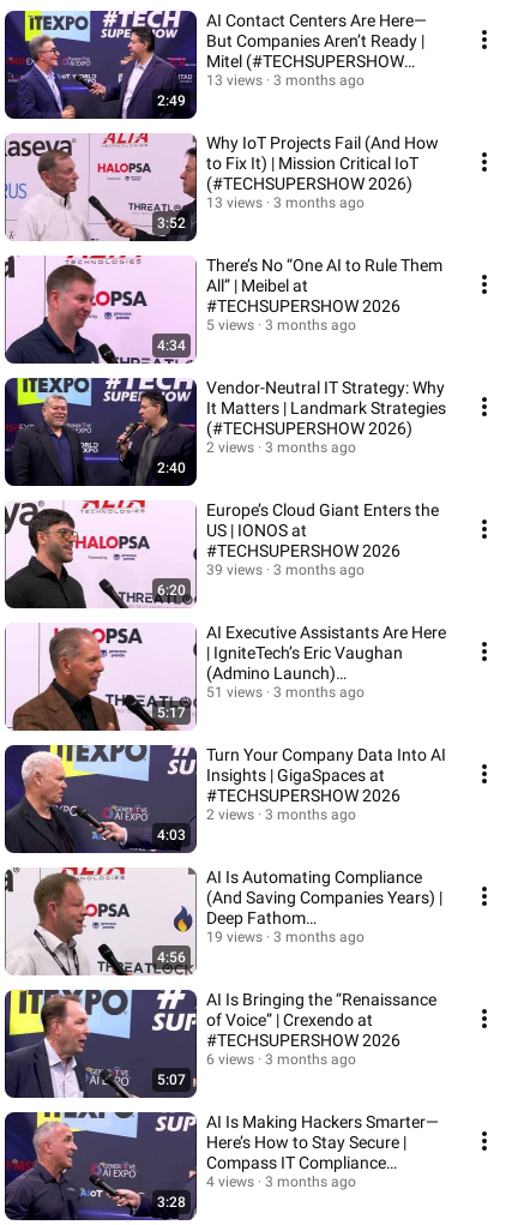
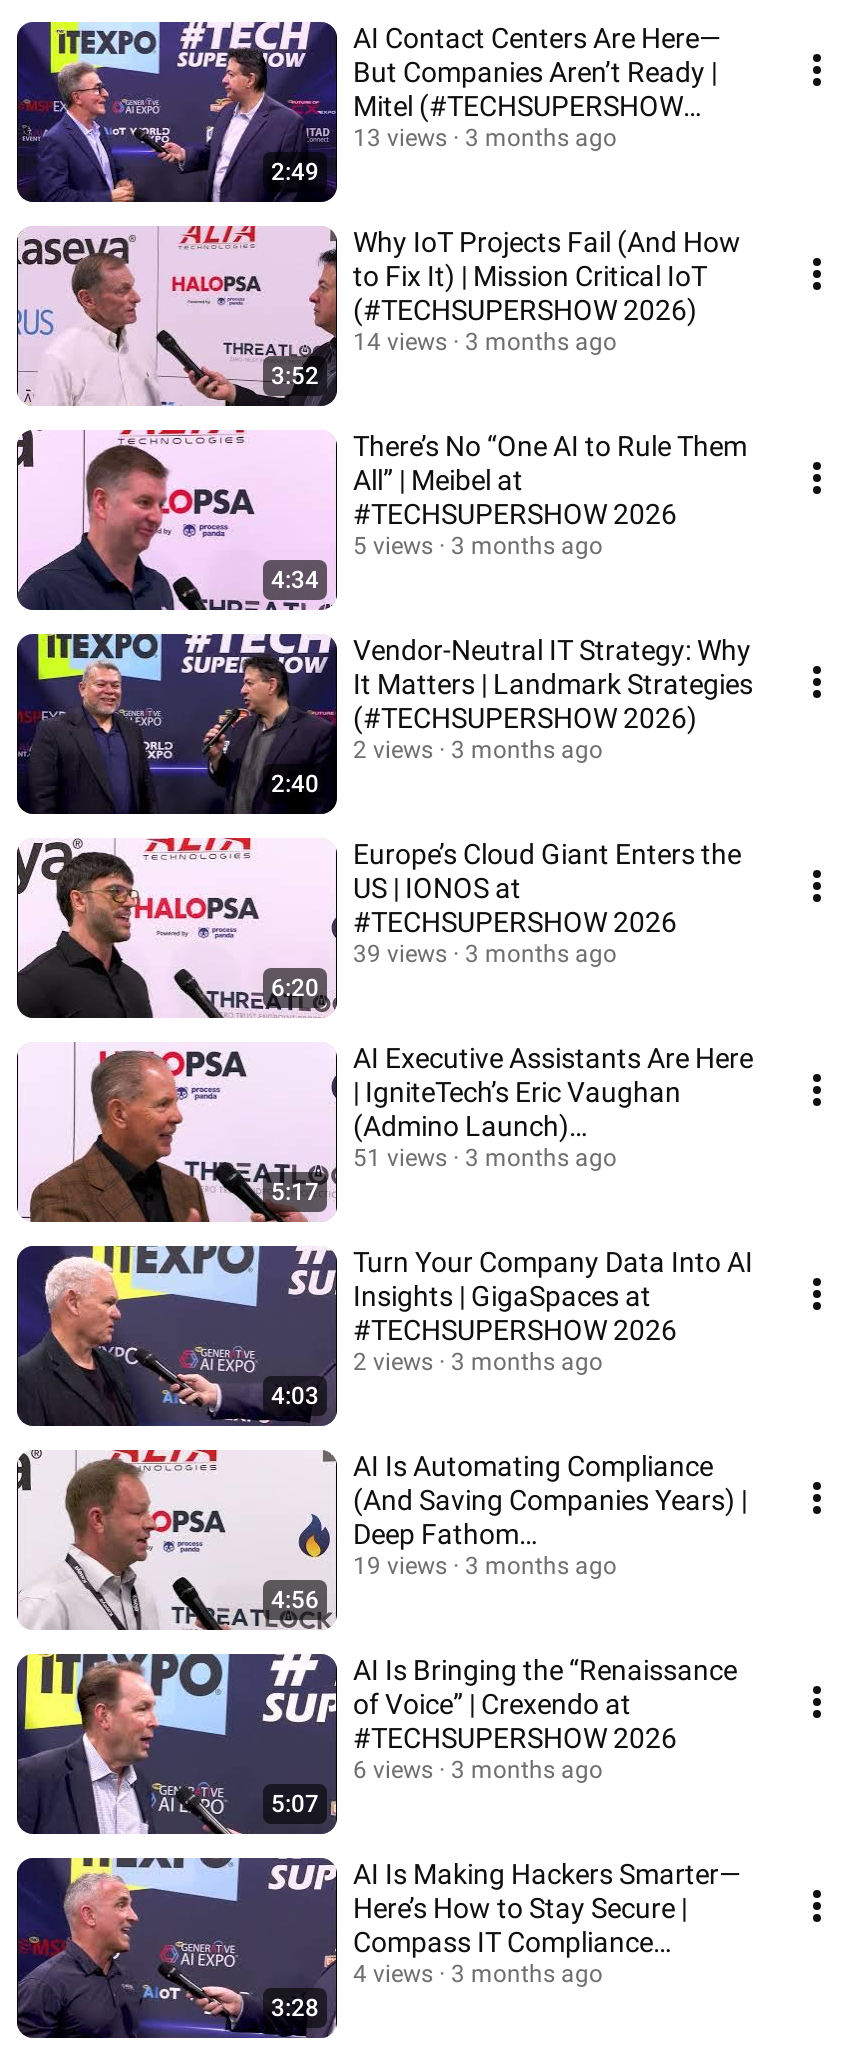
[206,194,365,211] 13 views 3 months ago -> [353,328,617,356] 14 views 3 months ago

